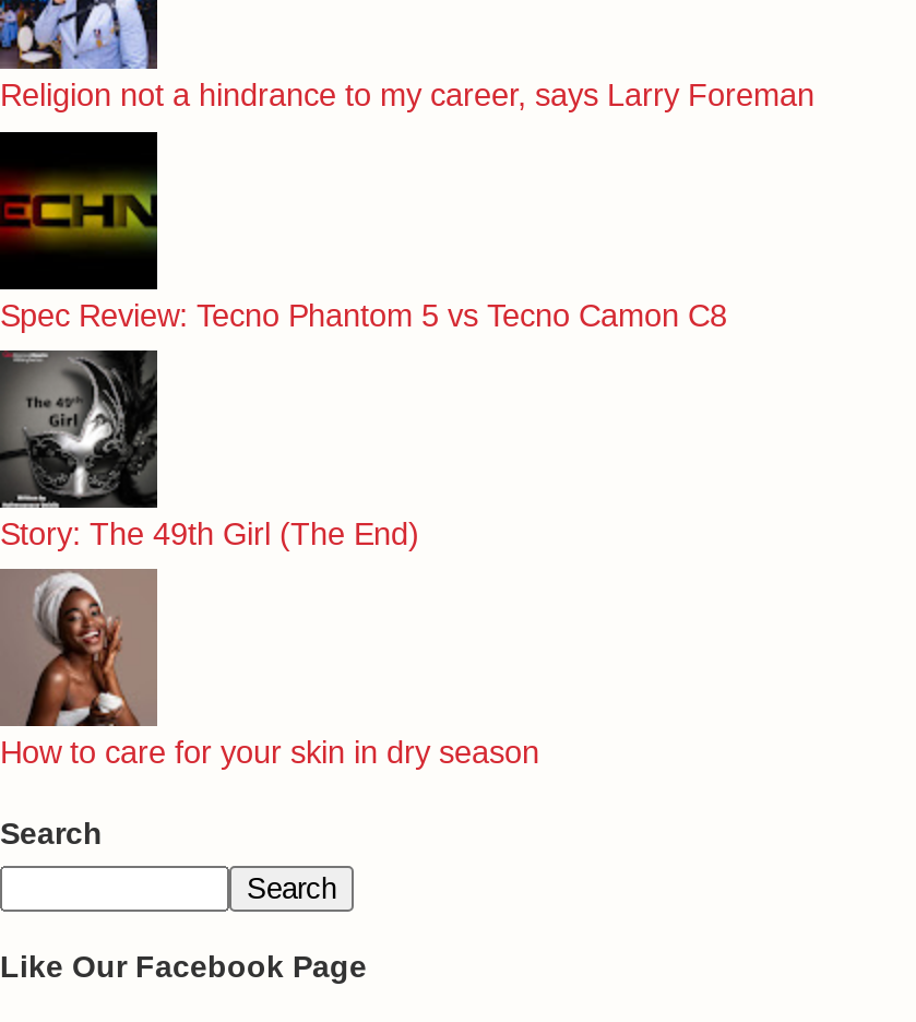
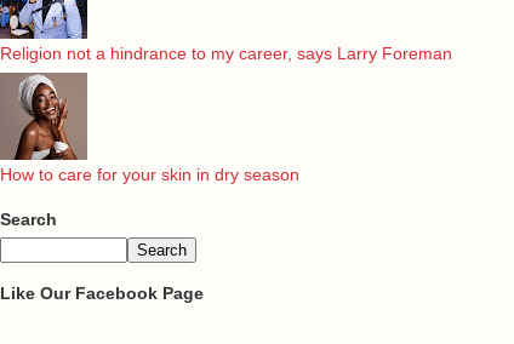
[0,131,727,332] [image] | Spec Review: Tecno Phantom 5 vs Tecno Camon C8 -> none
[0,347,419,551] [image] | Story: The 49th Girl (The End) -> none

